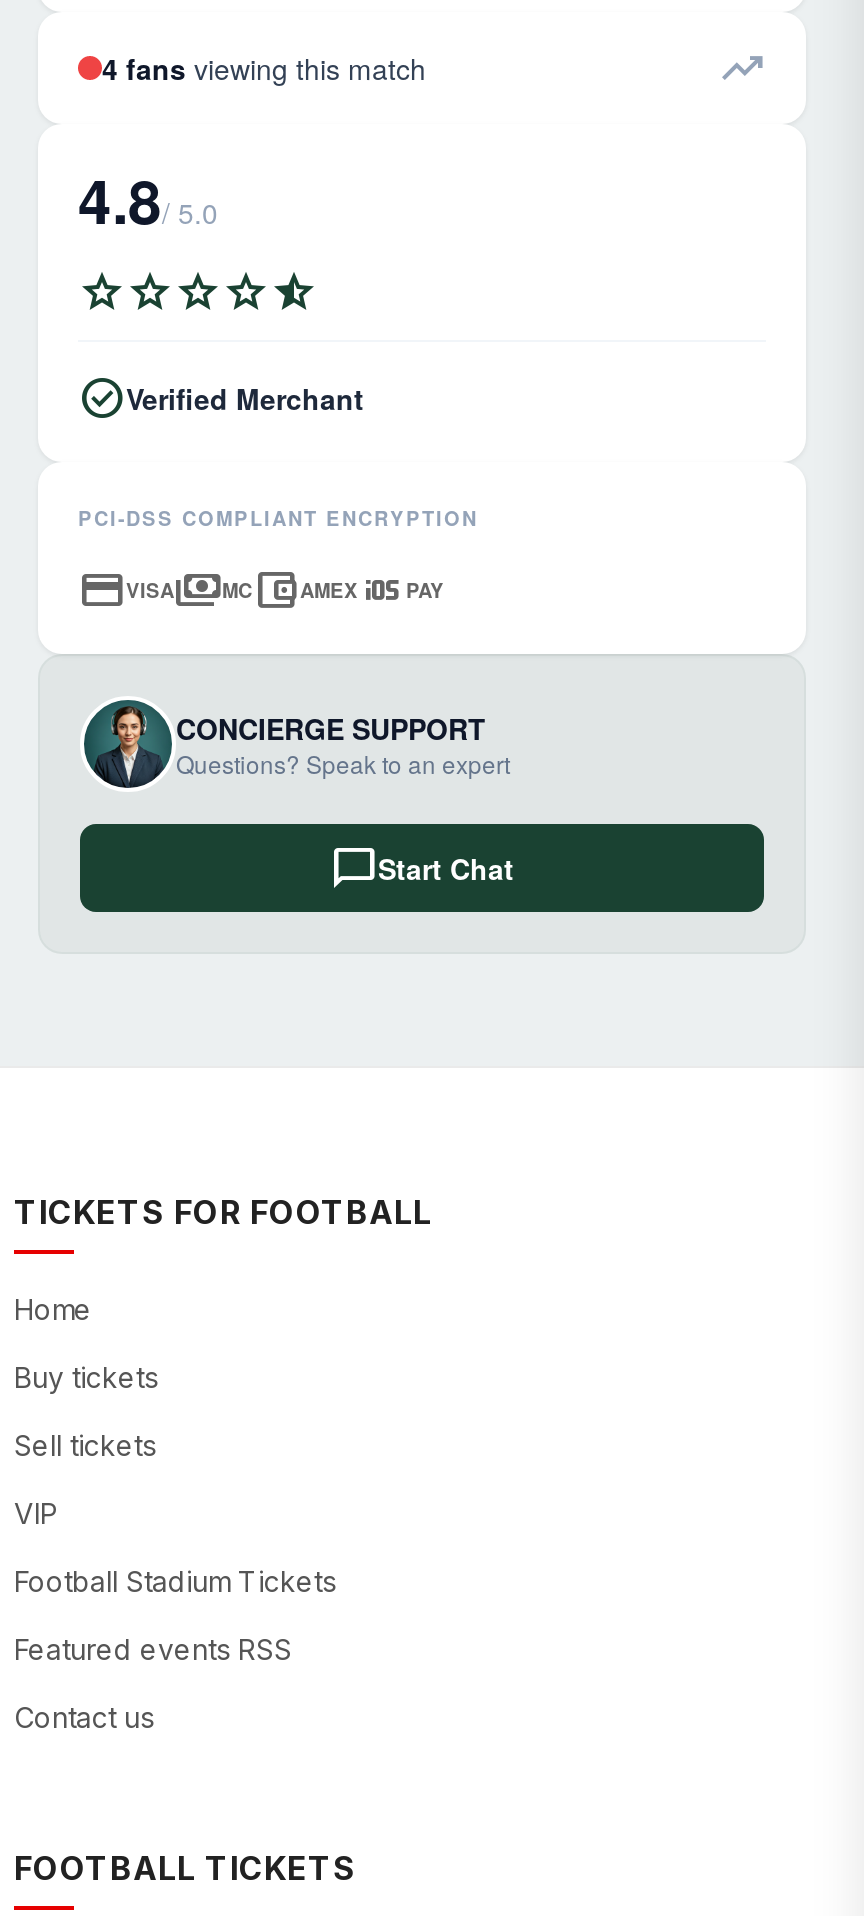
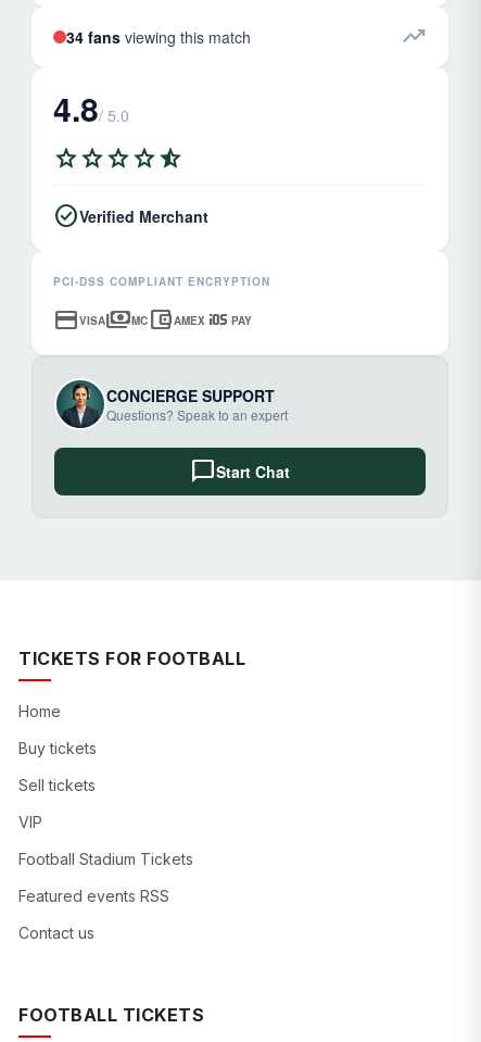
[102,48,426,88] 4 fans viewing this match -> [66,26,251,48] 34 fans viewing this match

